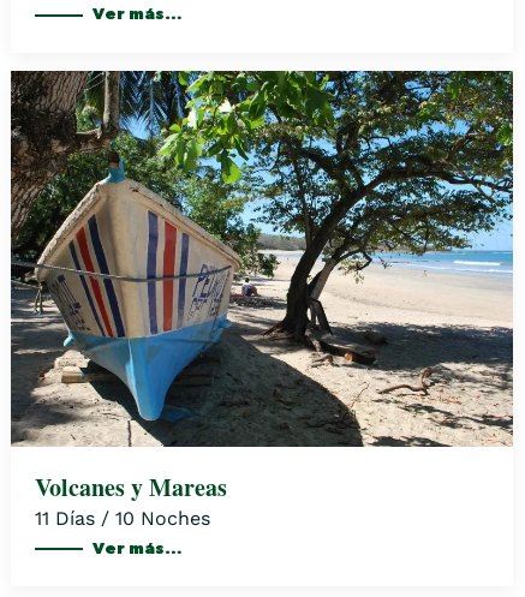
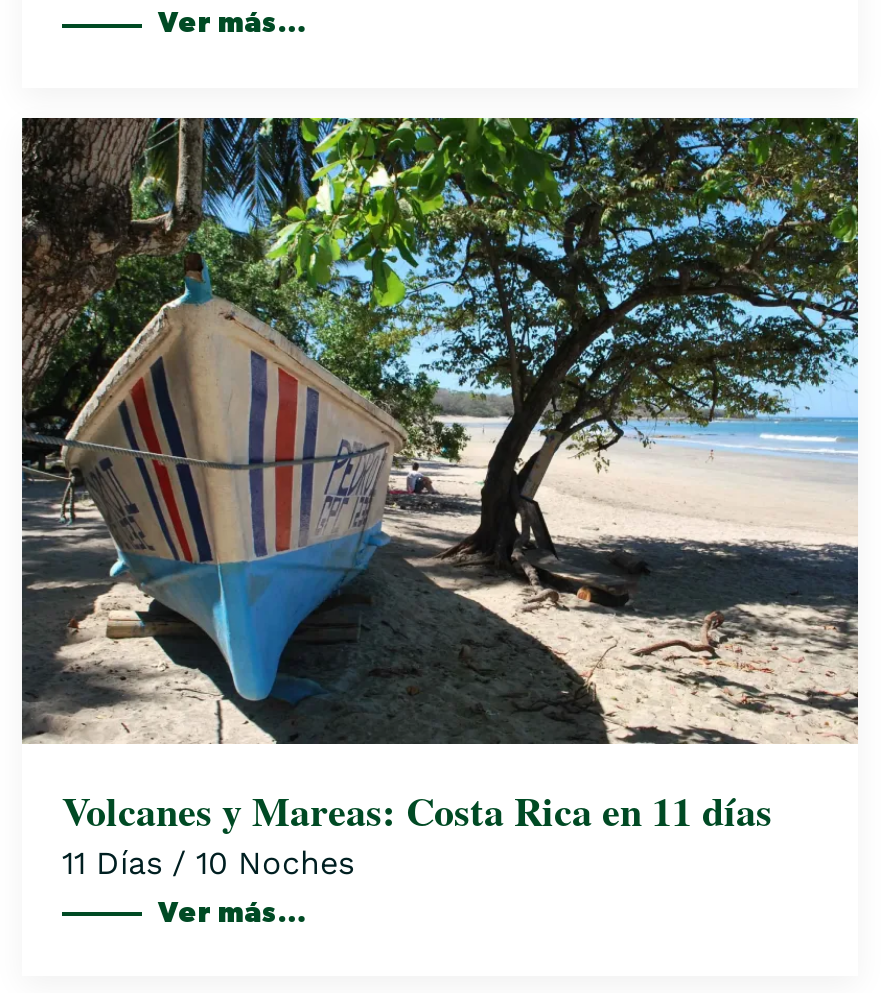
[35,470,227,505] Volcanes y Mareas -> [62,782,772,840] Volcanes y Mareas: Costa Rica en 11 días

